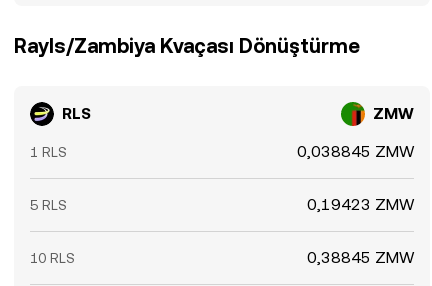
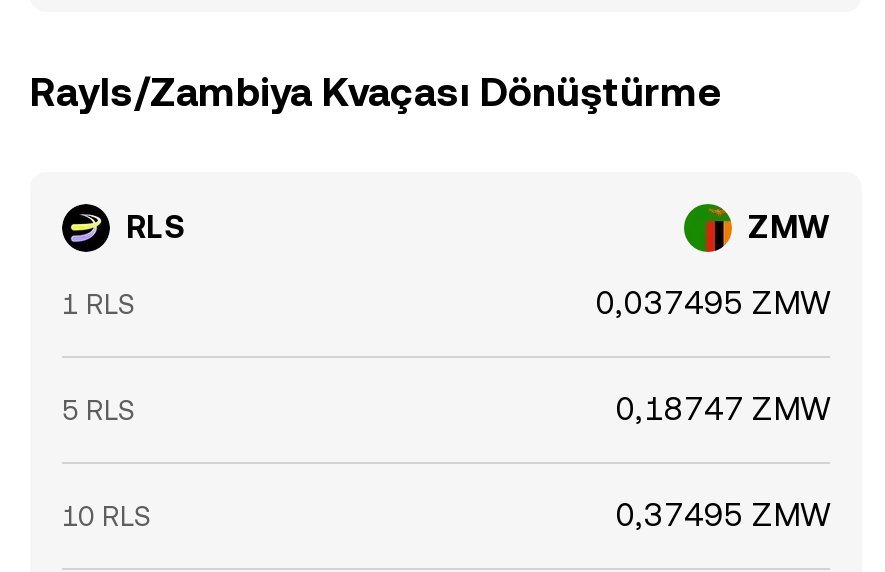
[297,142,414,161] 0,038845 ZMW -> [596,284,830,322] 0,037495 ZMW
[307,195,414,214] 0,19423 ZMW -> [616,390,830,428] 0,18747 ZMW
[307,248,414,267] 0,38845 ZMW -> [616,496,830,534] 0,37495 ZMW

